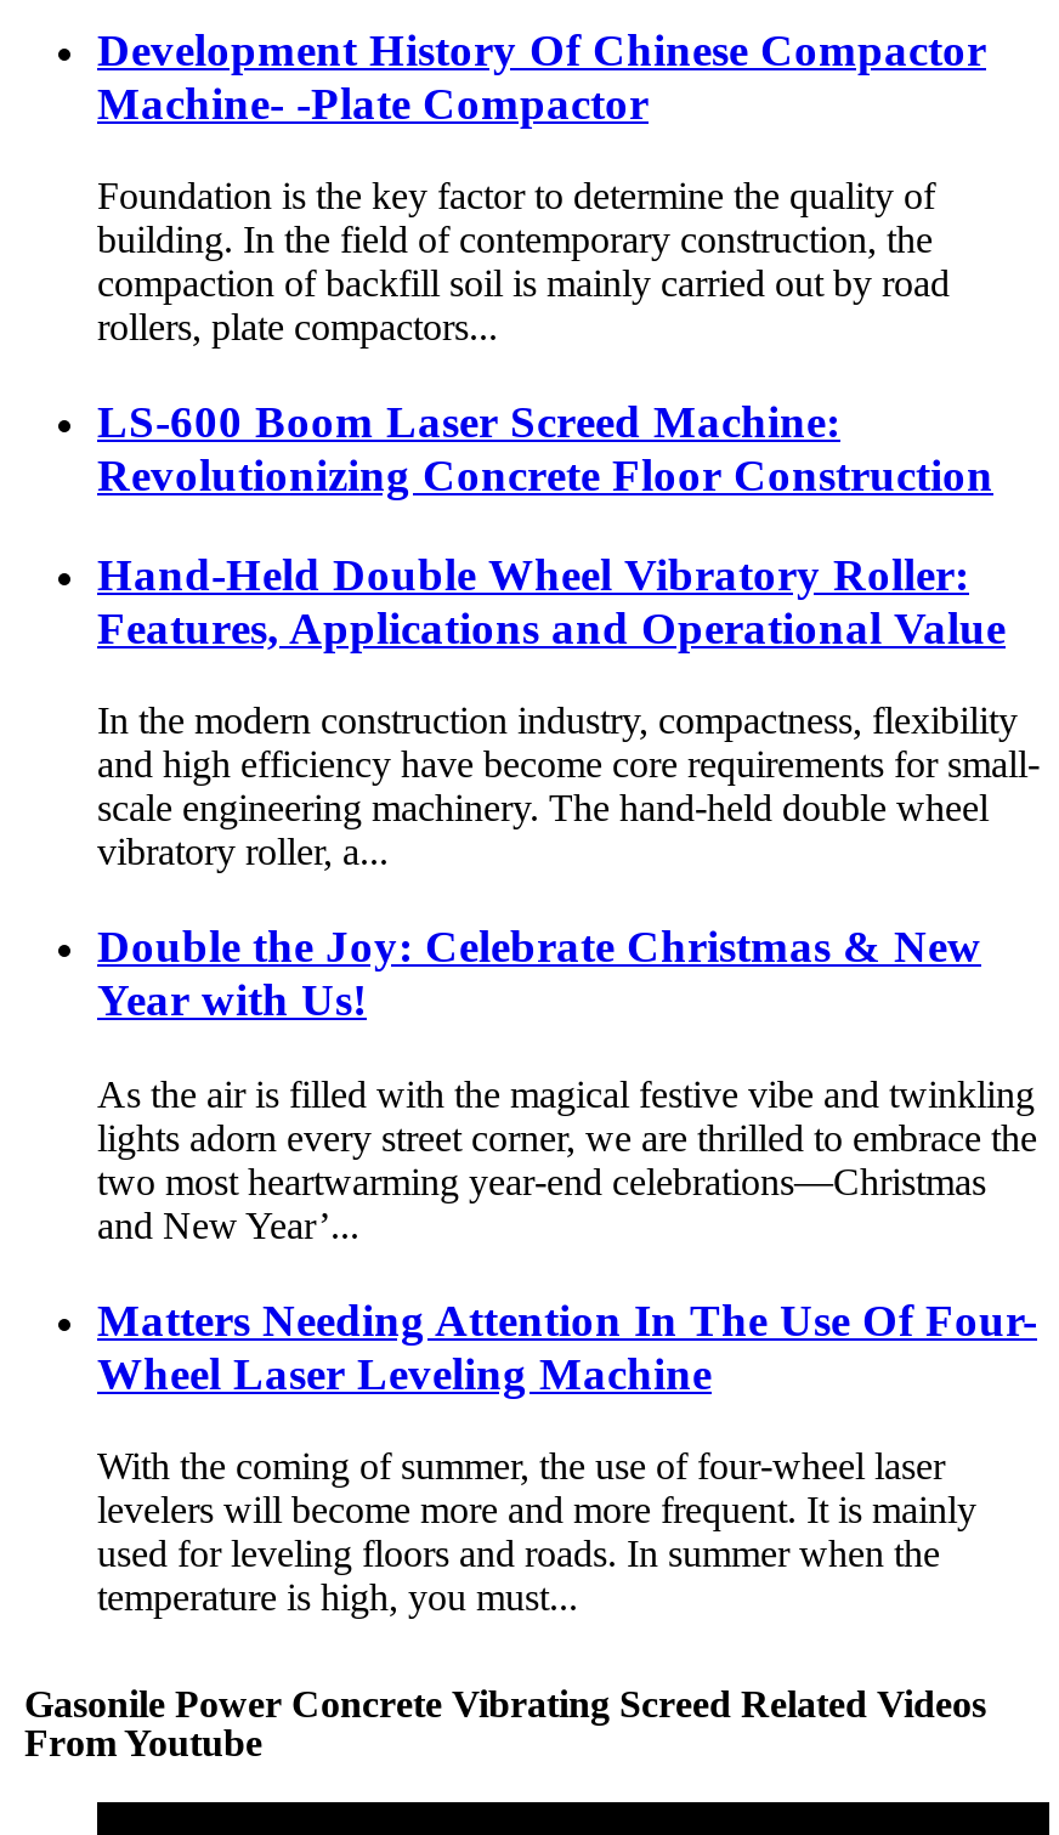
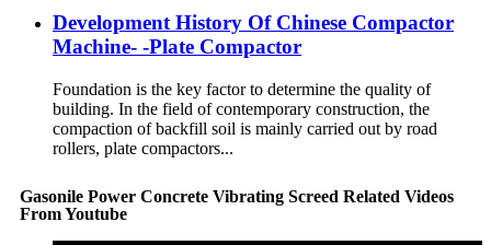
[97,395,1040,1618] LS-600 Boom Laser Screed Machine: | Revolutionizing Concrete Floor Construction | Hand-Held Double Wheel Vibratory Roller: | Features, Applications and Operational Value | In the modern construction industry, compactness, flexibility | and high efficiency have become core requirements for small- | scale engineering machinery. The hand-held double wheel | vibratory roller, a... | Double the Joy: Celebrate Christmas & New | Year with Us! | As the air is filled with the magical festive vibe and twinkling | lights adorn every street corner, we are thrilled to embrace the | two most heartwarming year-end celebrations—Christmas | and New Year’... | Matters Needing Attention In The Use Of Four- | Wheel Laser Leveling Machine | With the coming of summer, the use of four-wheel laser | levelers will become more and more frequent. It is mainly | used for leveling floors and roads. In summer when the | temperature is high, you must... -> none

